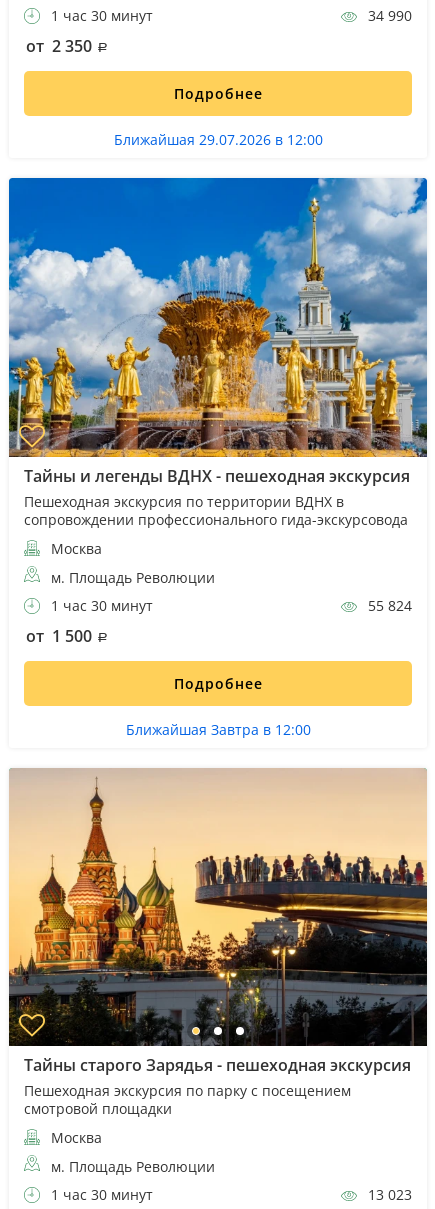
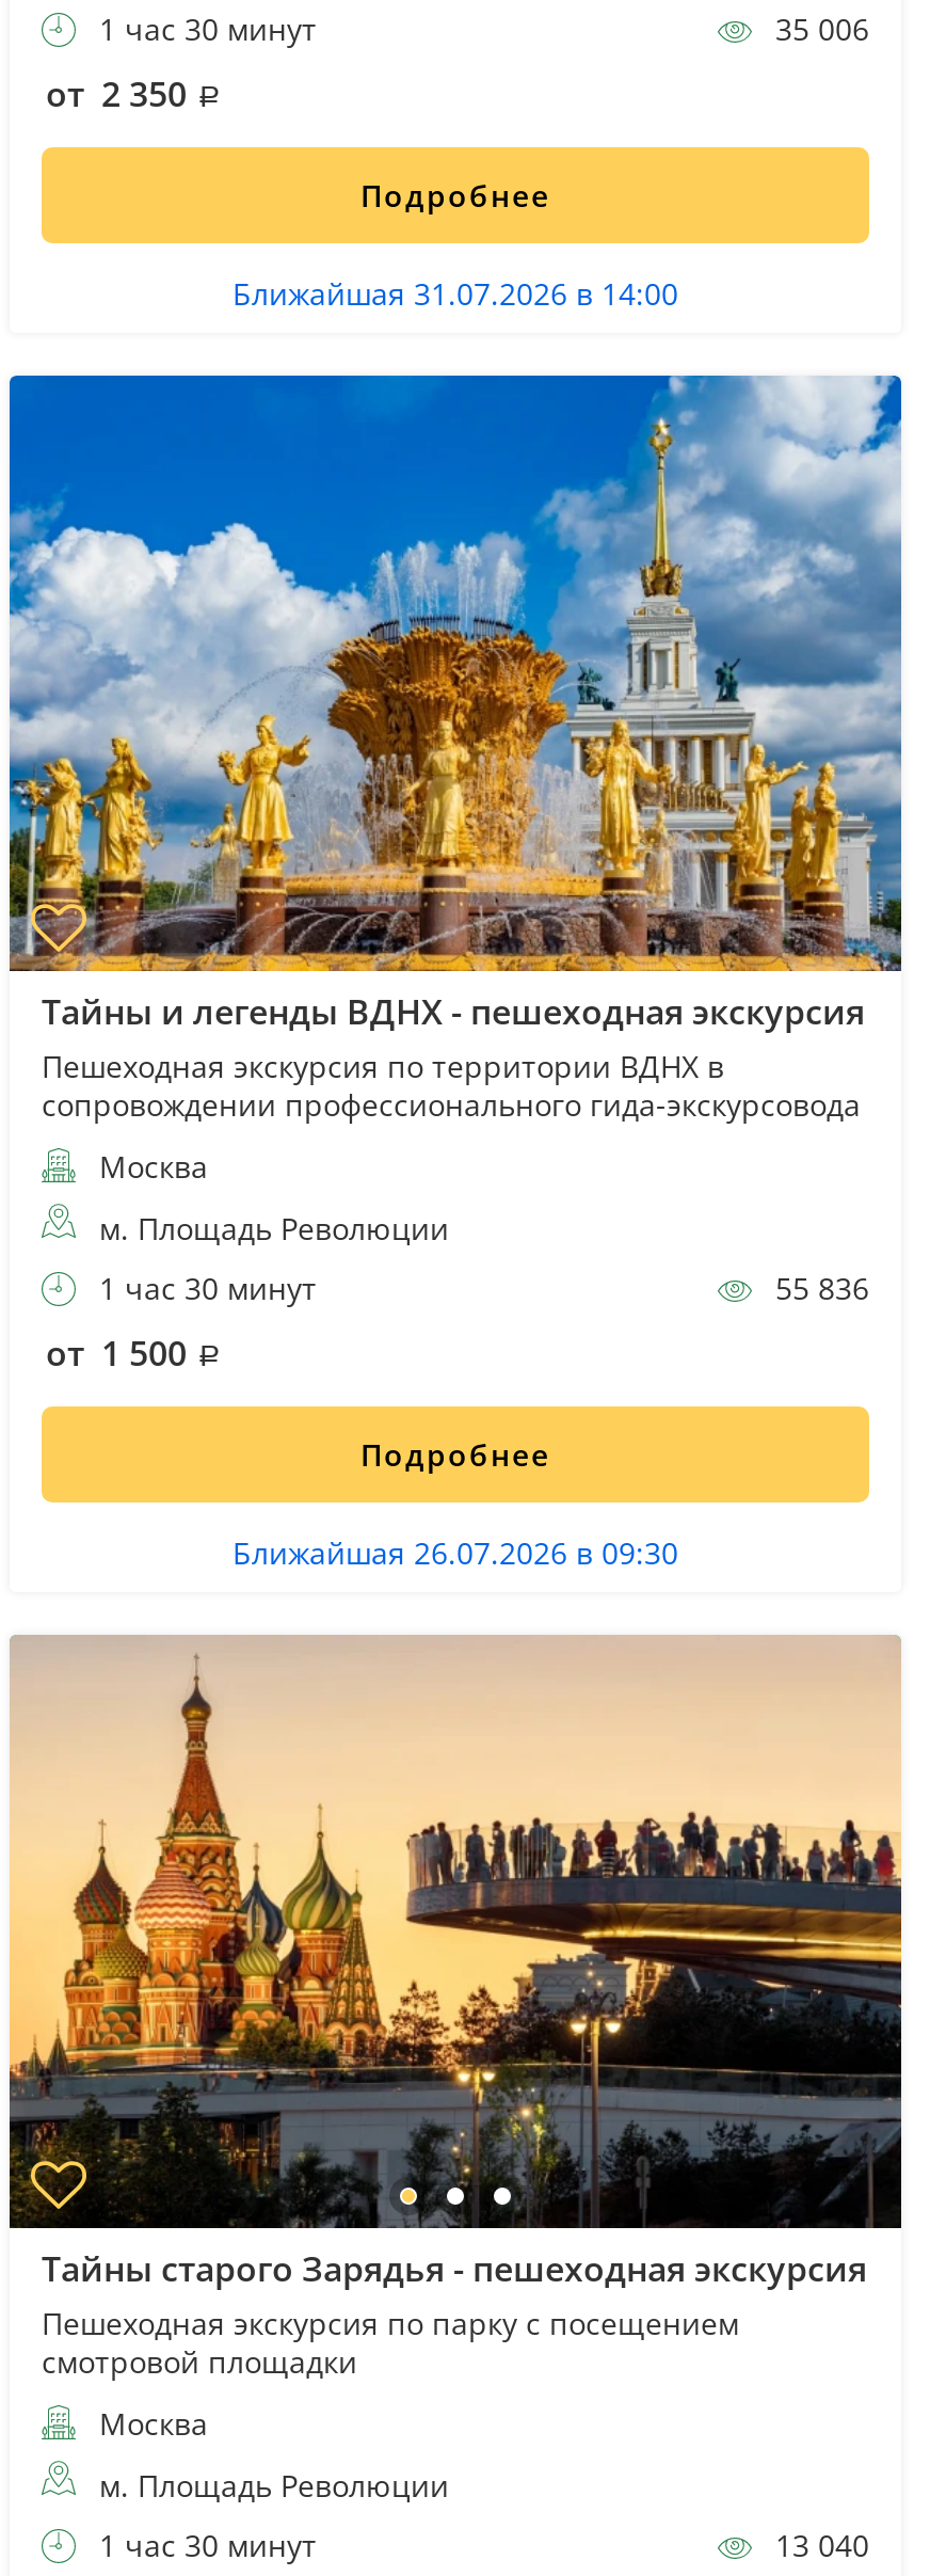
[364,6,412,25] 34 990 -> [767,9,869,49] 35 006
[113,130,322,149] Ближайшая 29.07.2026 в 12:00 -> [232,273,678,314] Ближайшая 31.07.2026 в 14:00
[364,596,412,615] 55 824 -> [767,1267,869,1307] 55 836
[125,720,310,739] Ближайшая Завтра в 12:00 -> [232,1532,678,1572] Ближайшая 26.07.2026 в 09:30
[364,1185,412,1204] 13 023 -> [767,2525,869,2566] 13 040

